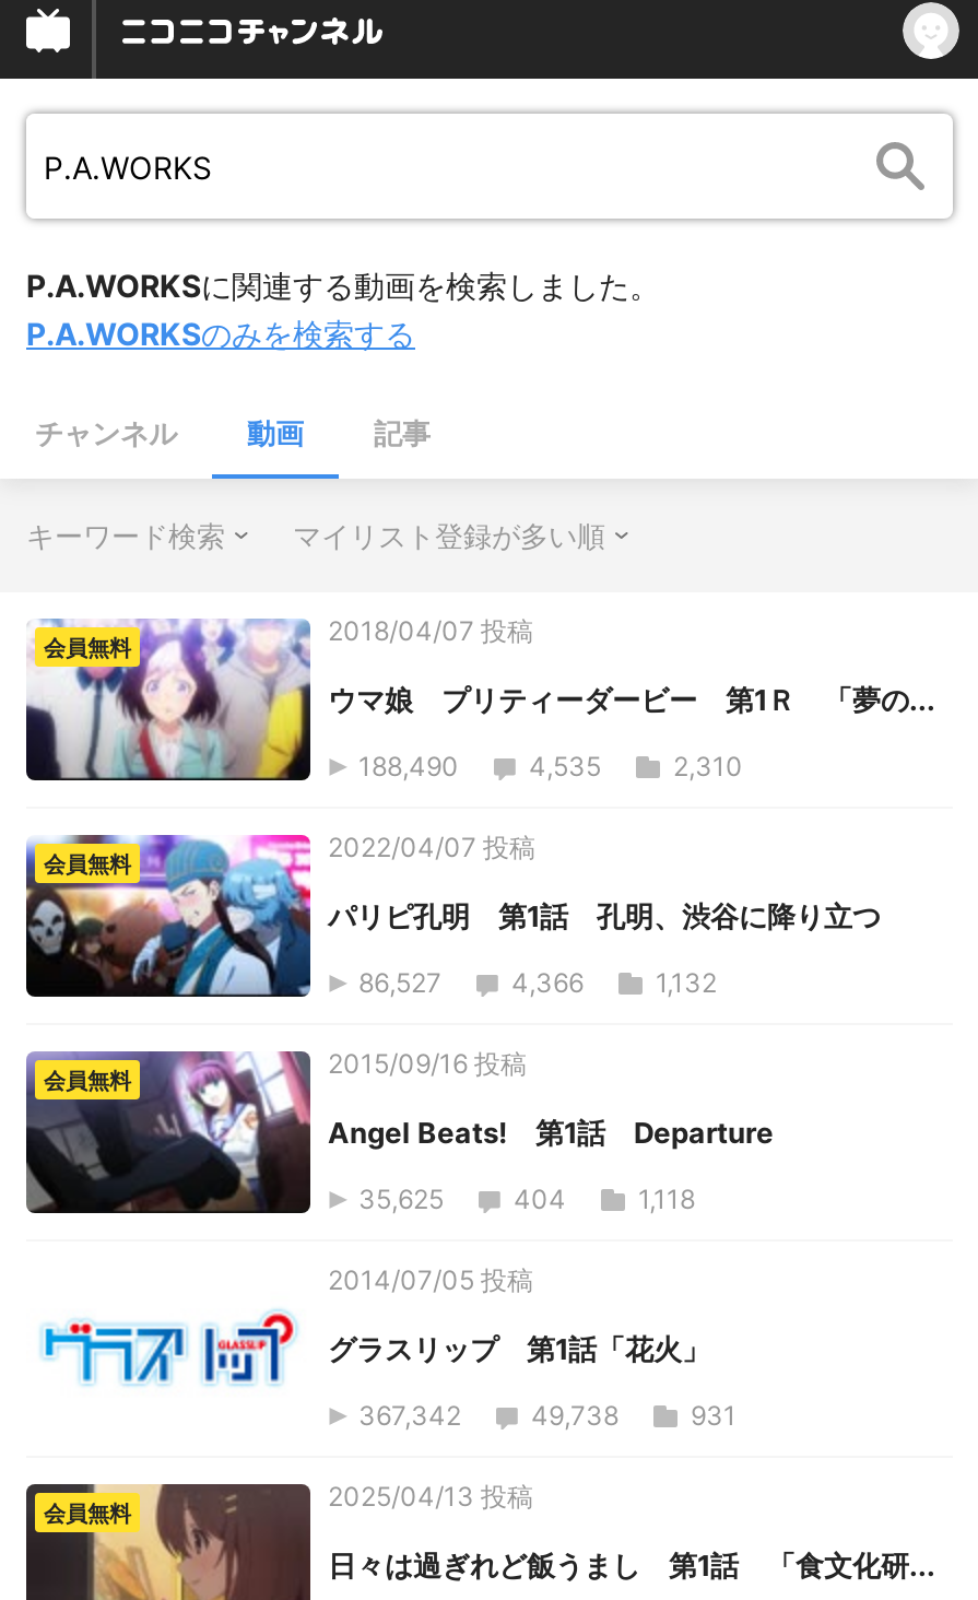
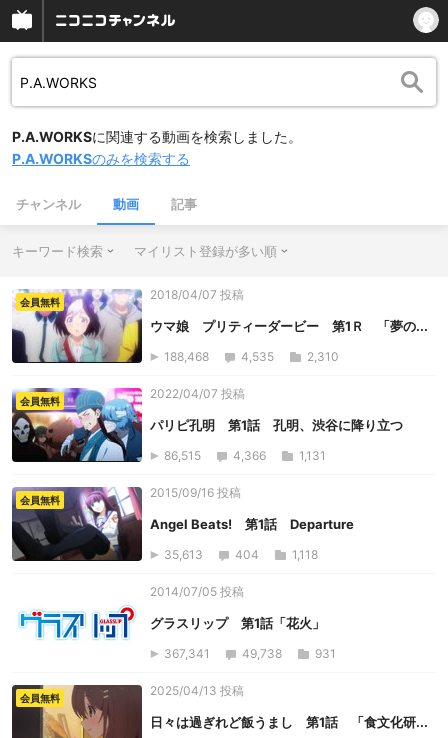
[358,750,459,783] 188,490 -> [164,349,209,364] 188,468
[358,966,441,999] 86,527 -> [164,448,201,463] 86,515
[656,966,717,999] 1,132 -> [299,448,326,463] 1,131
[358,1183,444,1215] 35,625 -> [164,547,203,562] 35,613
[358,1399,461,1432] 367,342 -> [164,646,210,661] 367,341

